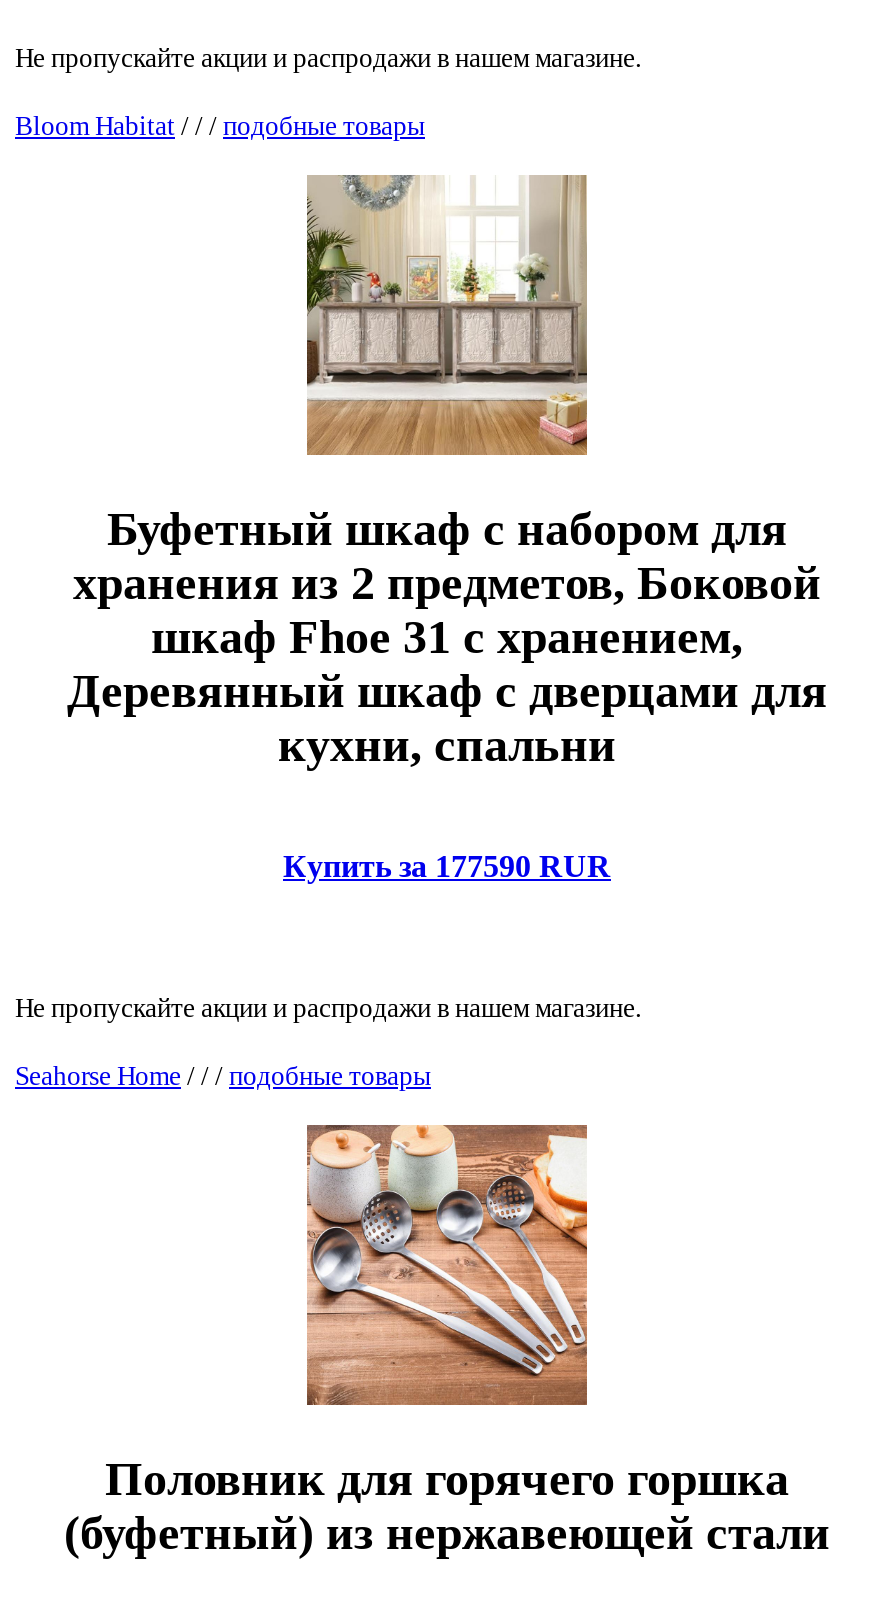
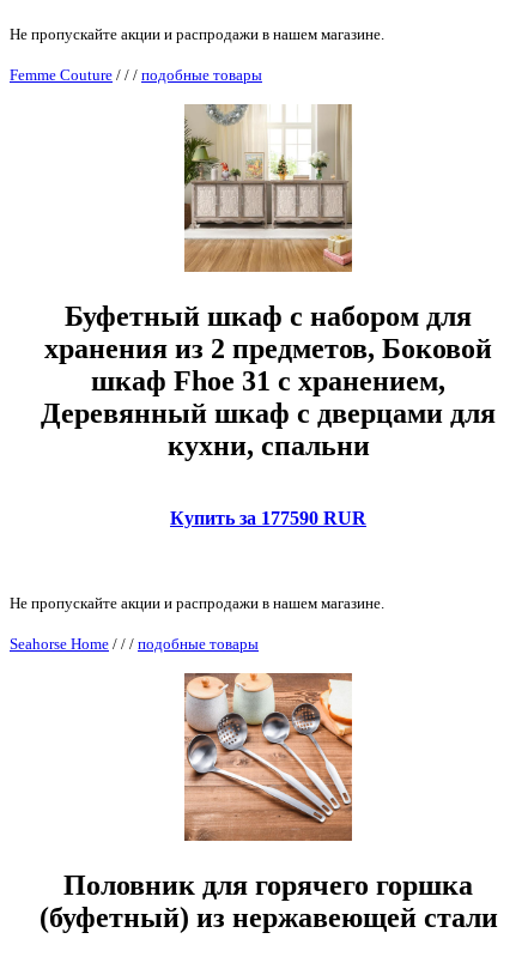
[15,111,425,141] Bloom Habitat / / / подобные товары -> [10,66,262,84] Femme Couture / / / подобные товары

